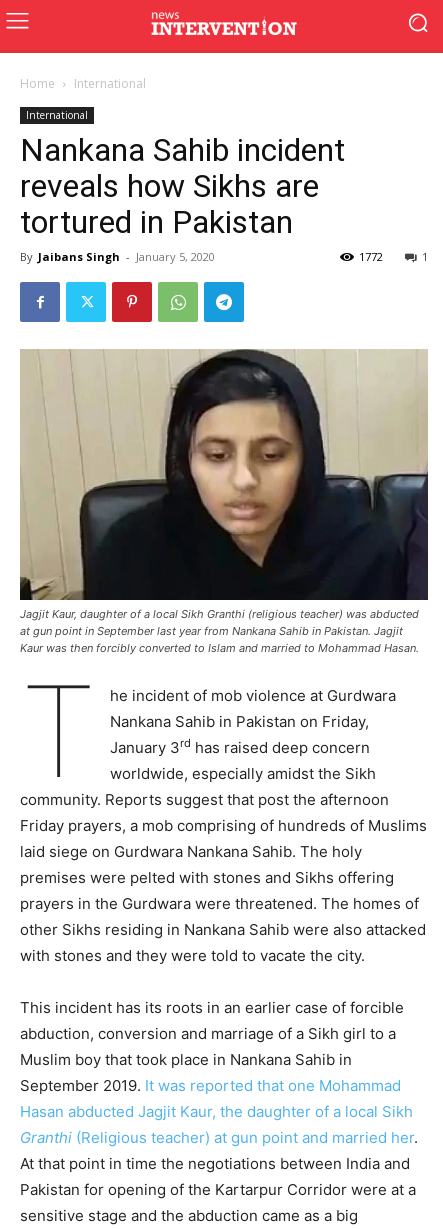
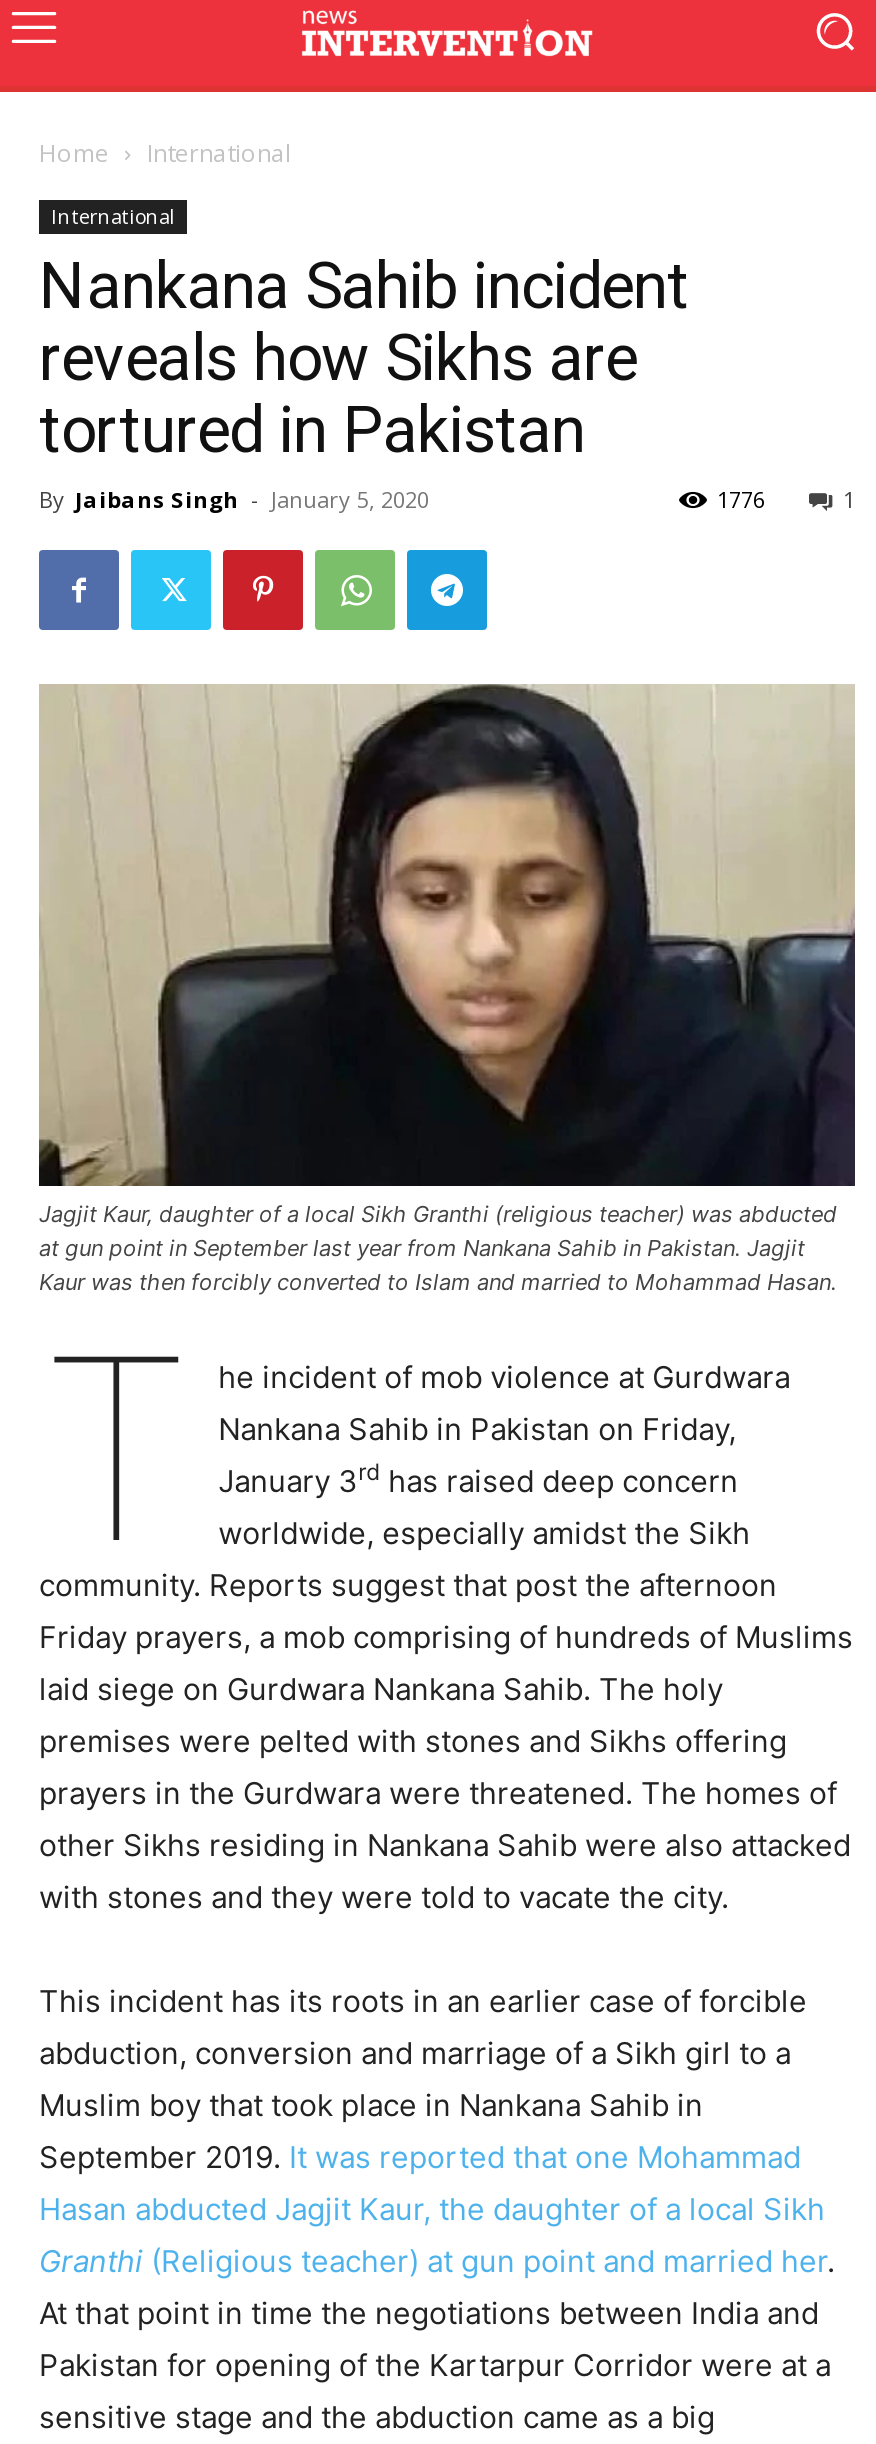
[359,249,383,264] 1772 -> [717,484,765,514] 1776

